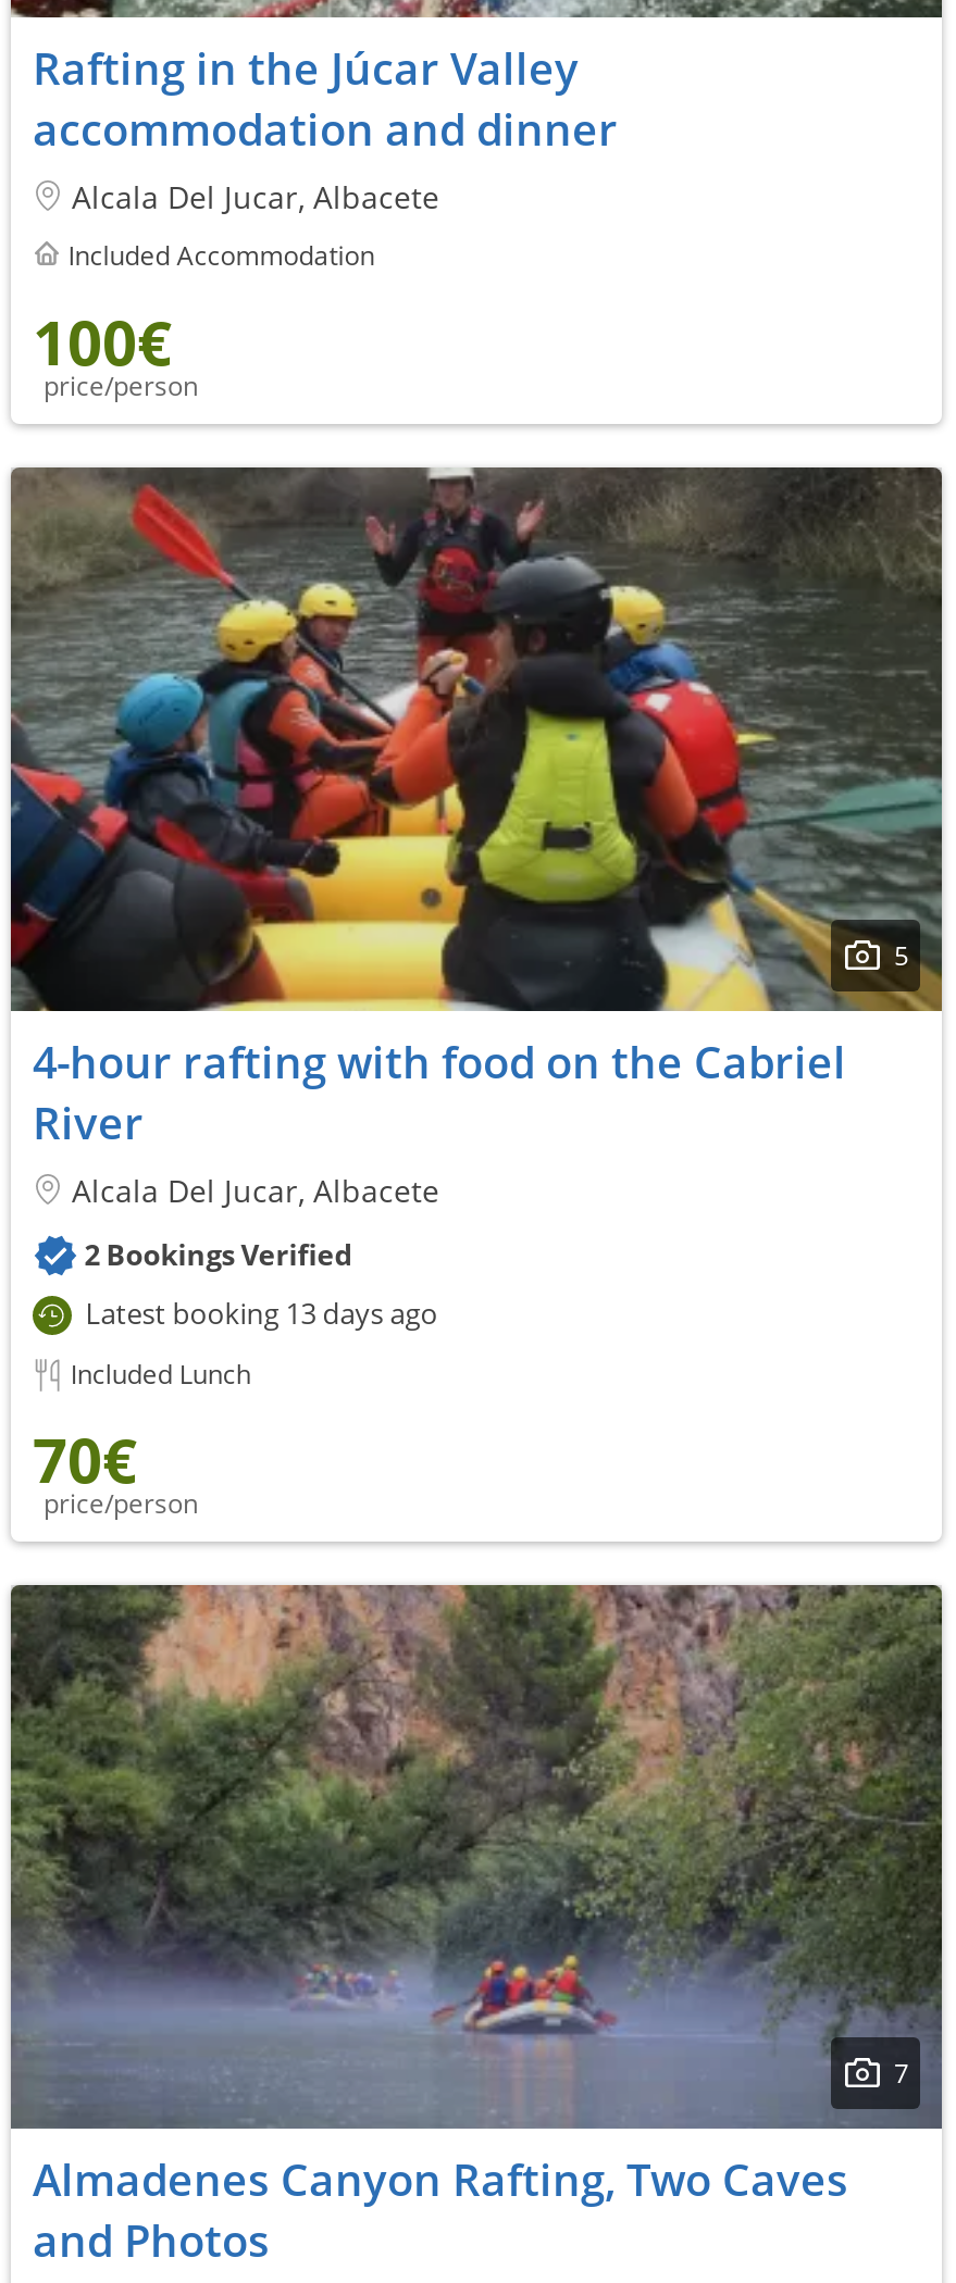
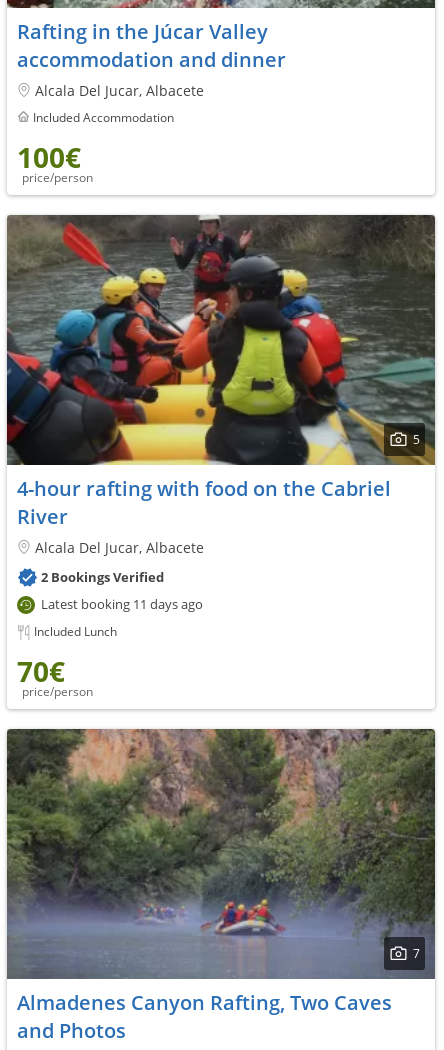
[85,1294,438,1333] Latest booking 13 days ago -> [41,595,203,613] Latest booking 11 days ago

